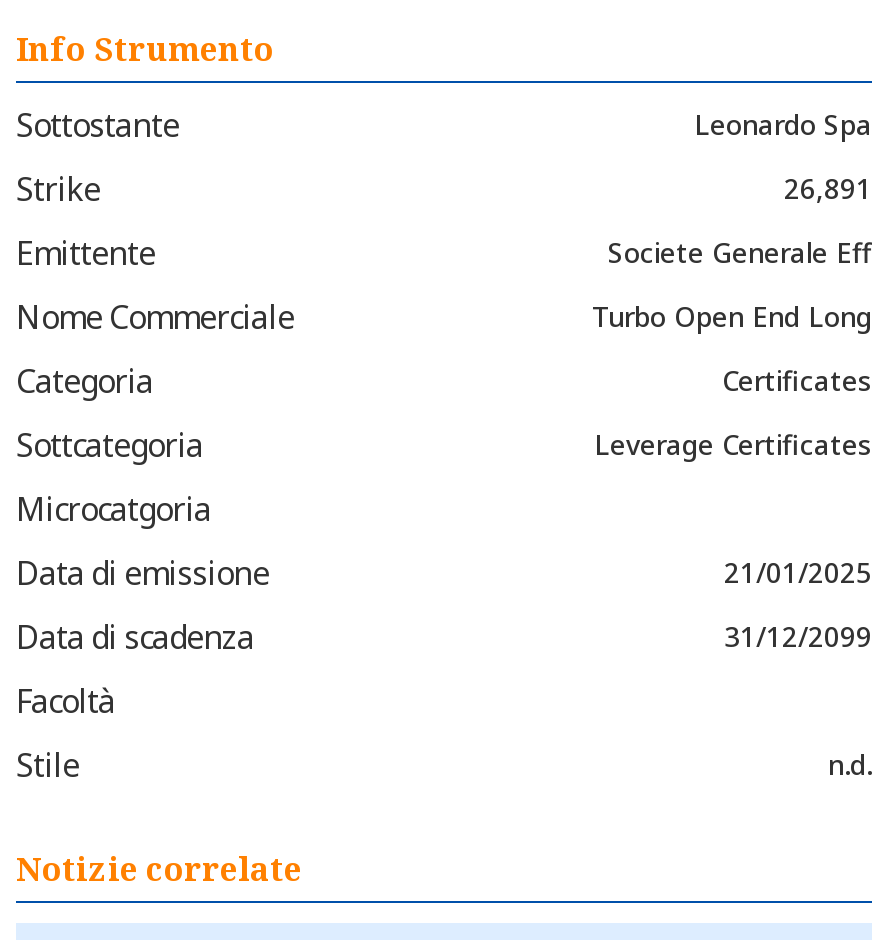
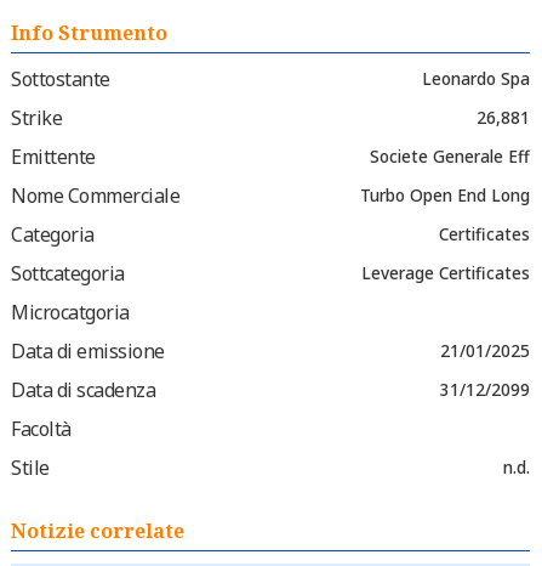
[784,169,872,207] 26,891 -> [477,106,530,129] 26,881

